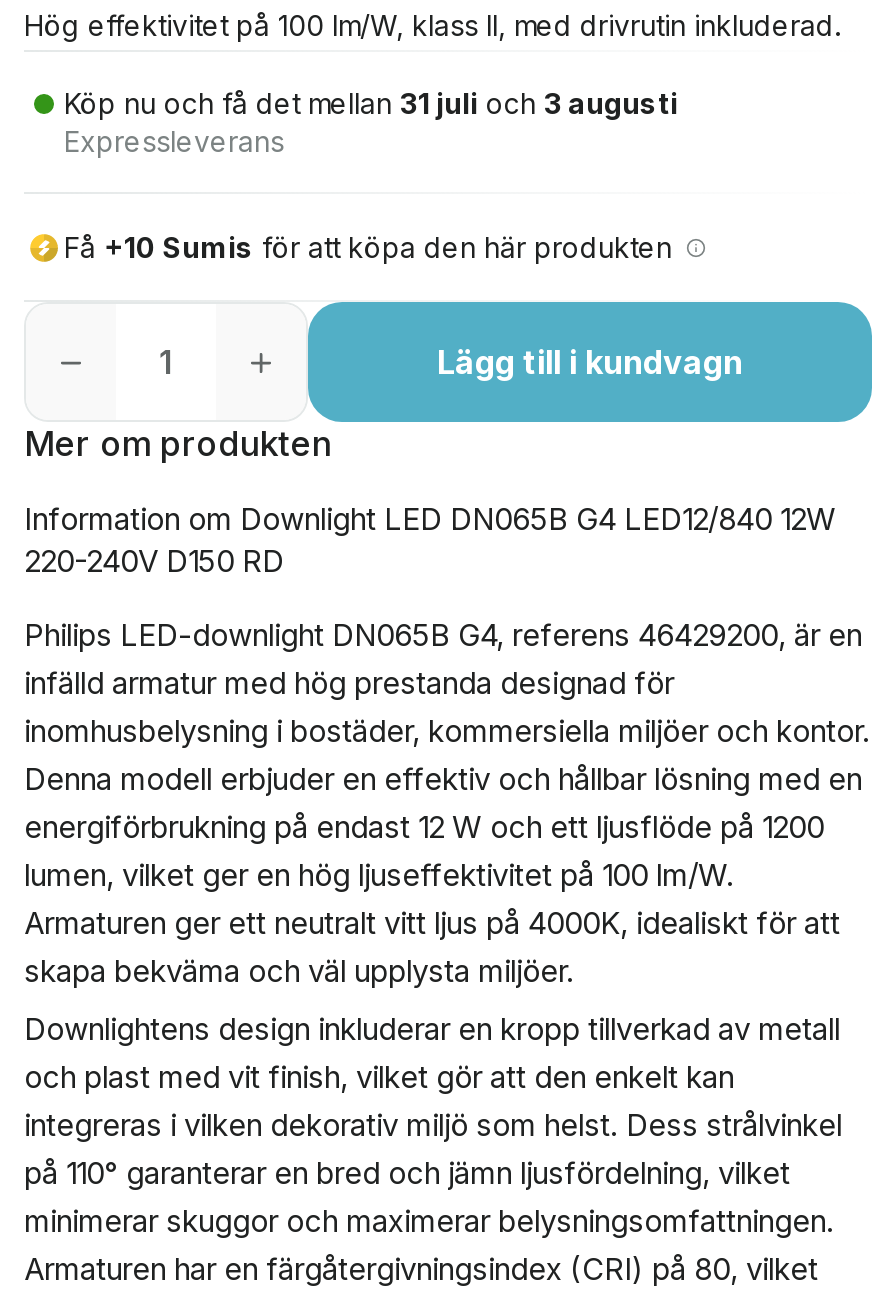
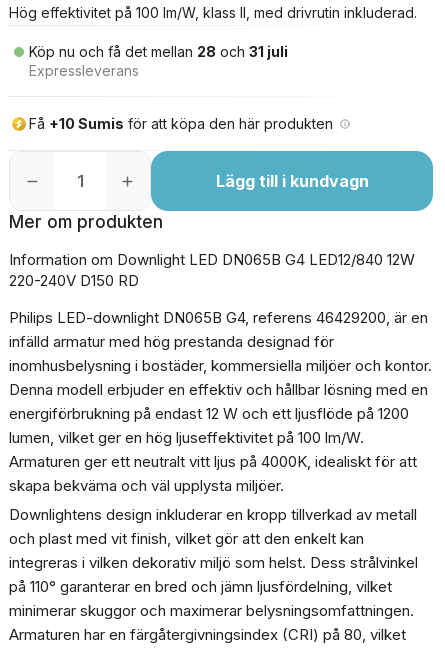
[64,86,678,120] Köp nu och få det mellan 31 juli och 3 augusti -> [29,43,288,60] Köp nu och få det mellan 28 och 31 juli

